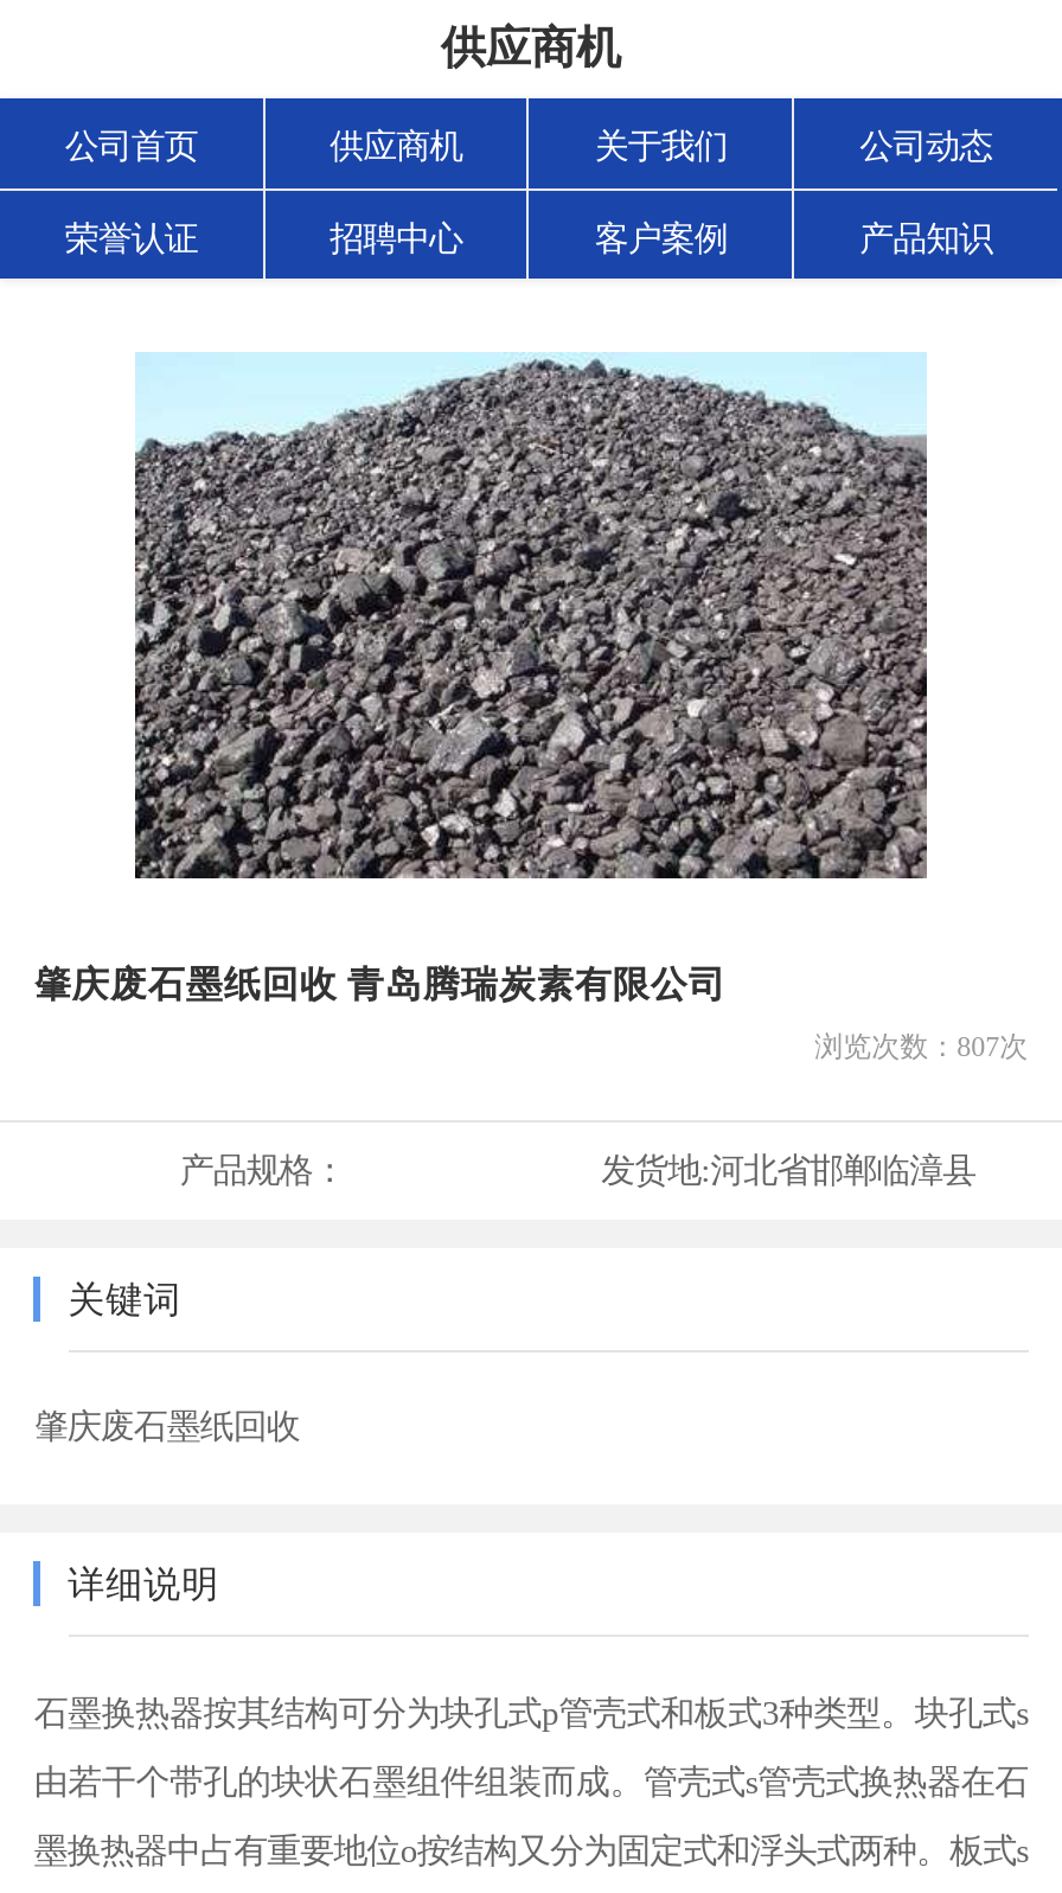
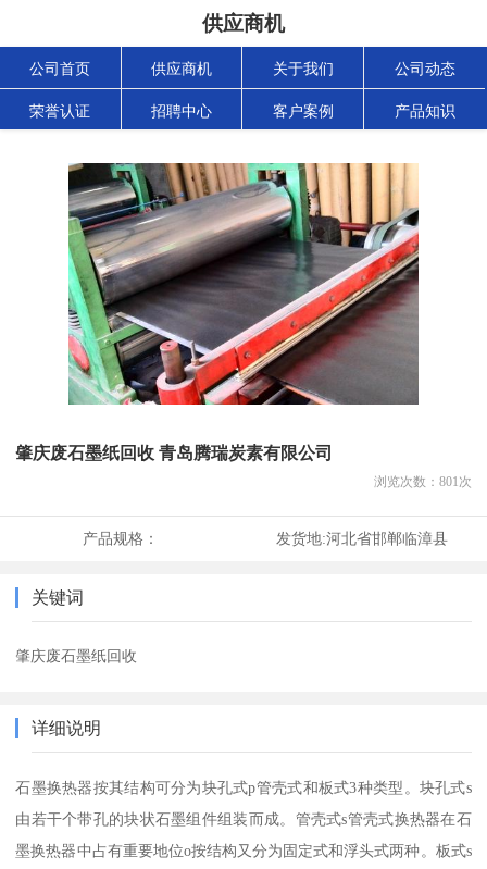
[133,352,929,881] [image] -> [62,162,425,406] [image]
[815,1030,1028,1063] 浏览次数：807次 -> [374,474,471,490] 浏览次数：801次

